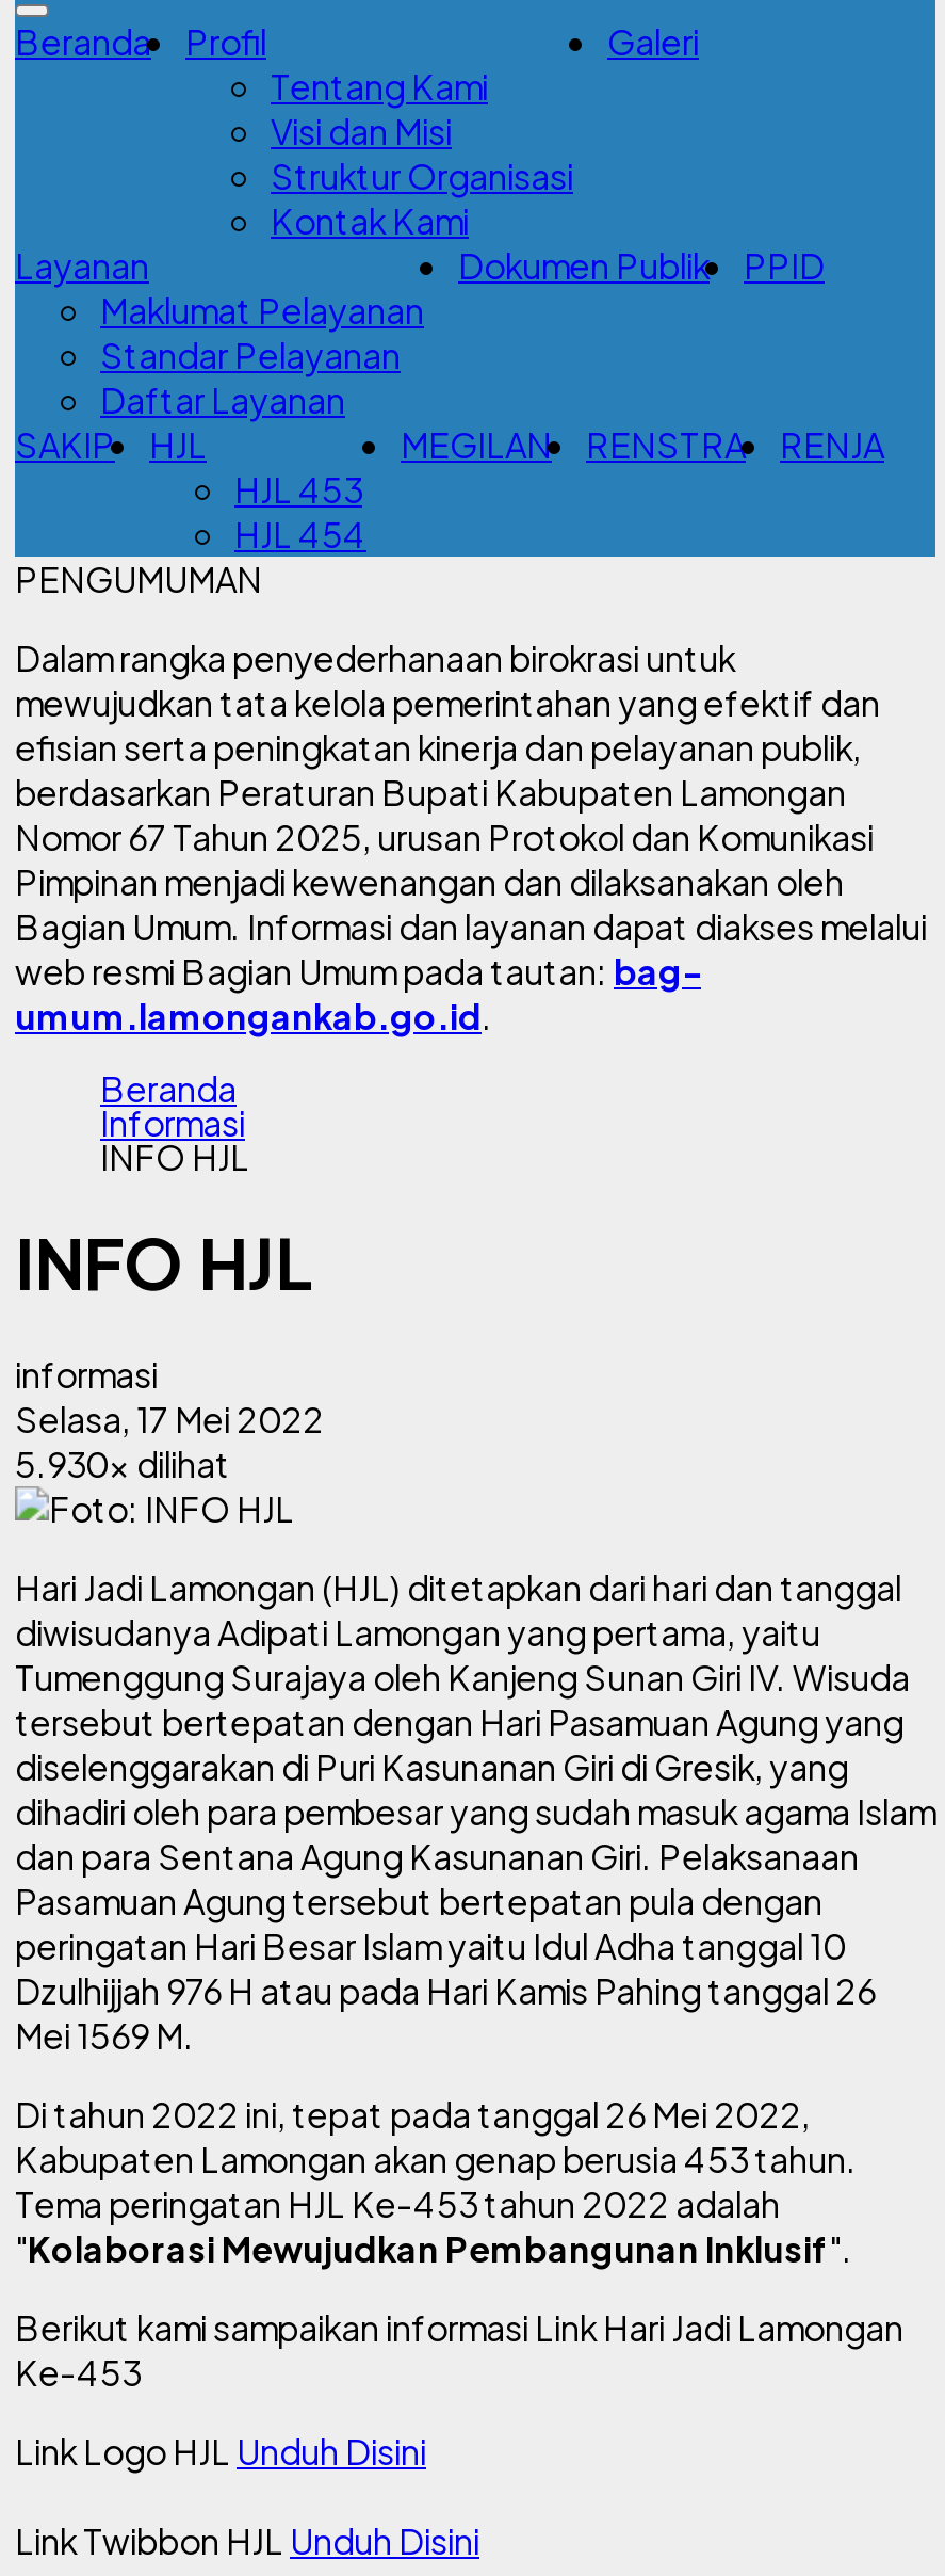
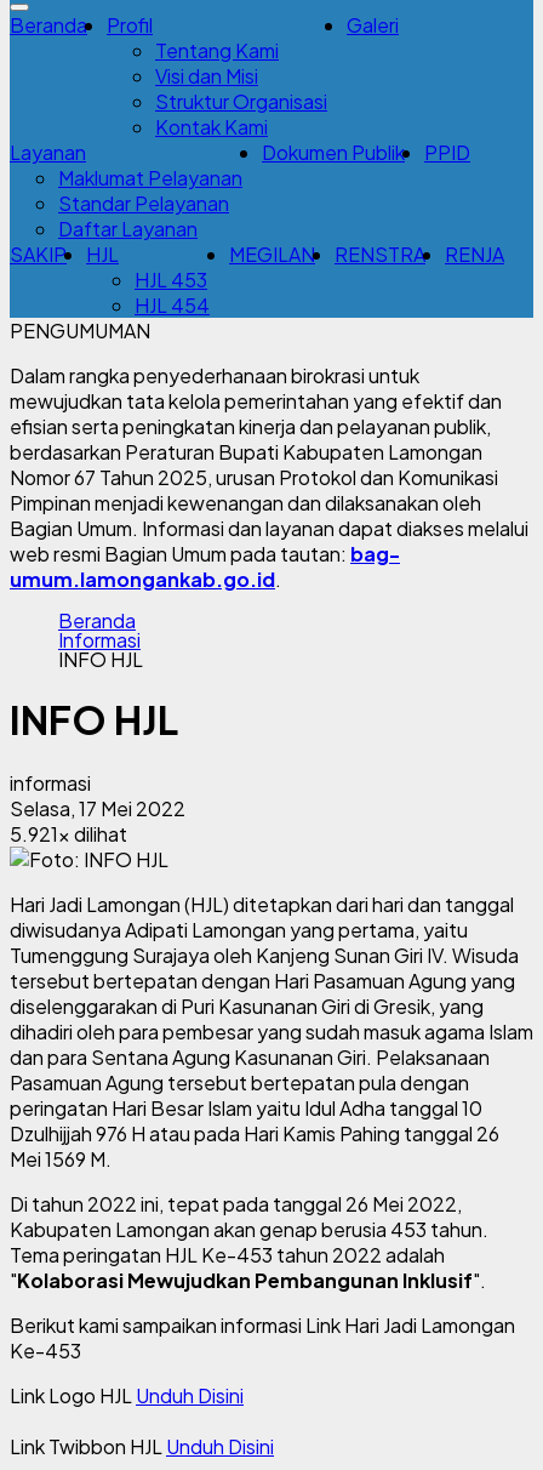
[15,1441,230,1486] 5.930x dilihat -> [10,821,127,846] 5.921x dilihat

